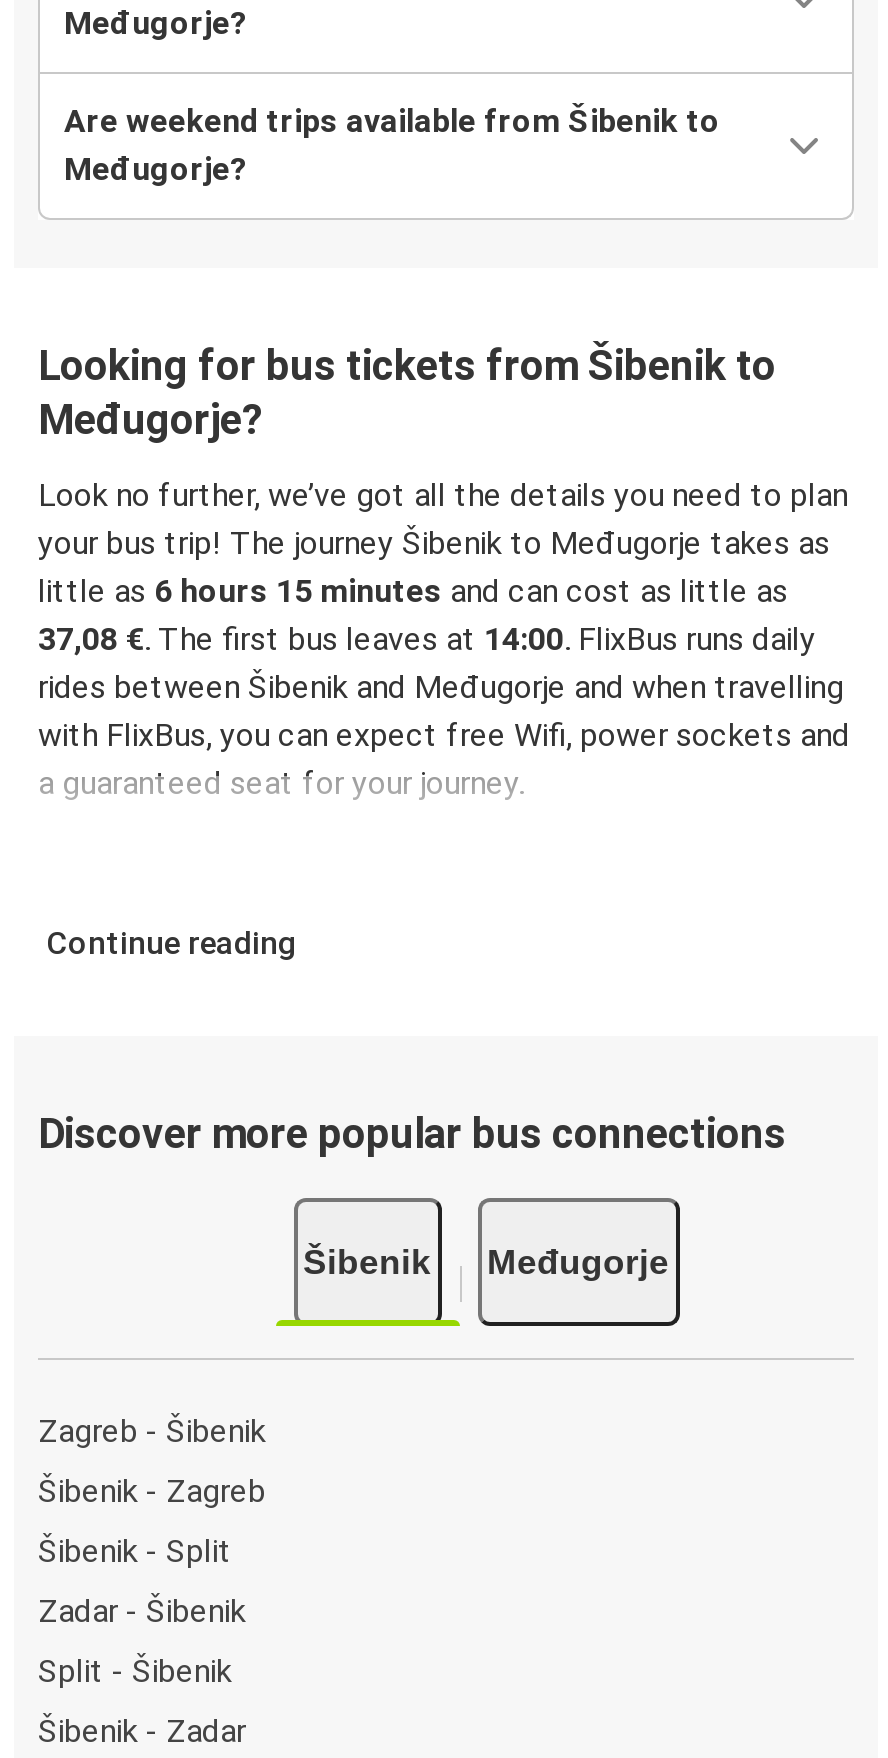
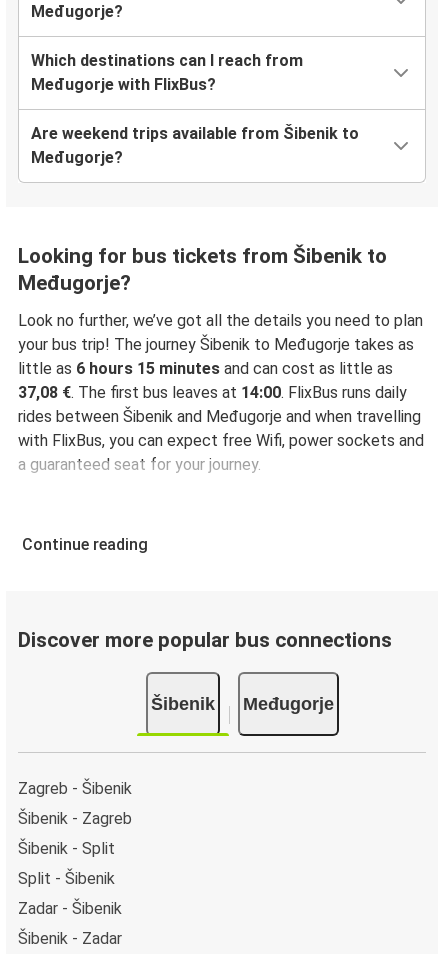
none -> [31,51,303,94] Which destinations can I reach from | Međugorje with FlixBus?
moved [38,1591,246,1629] -> [18,898,122,917]: Zadar - Šibenik

